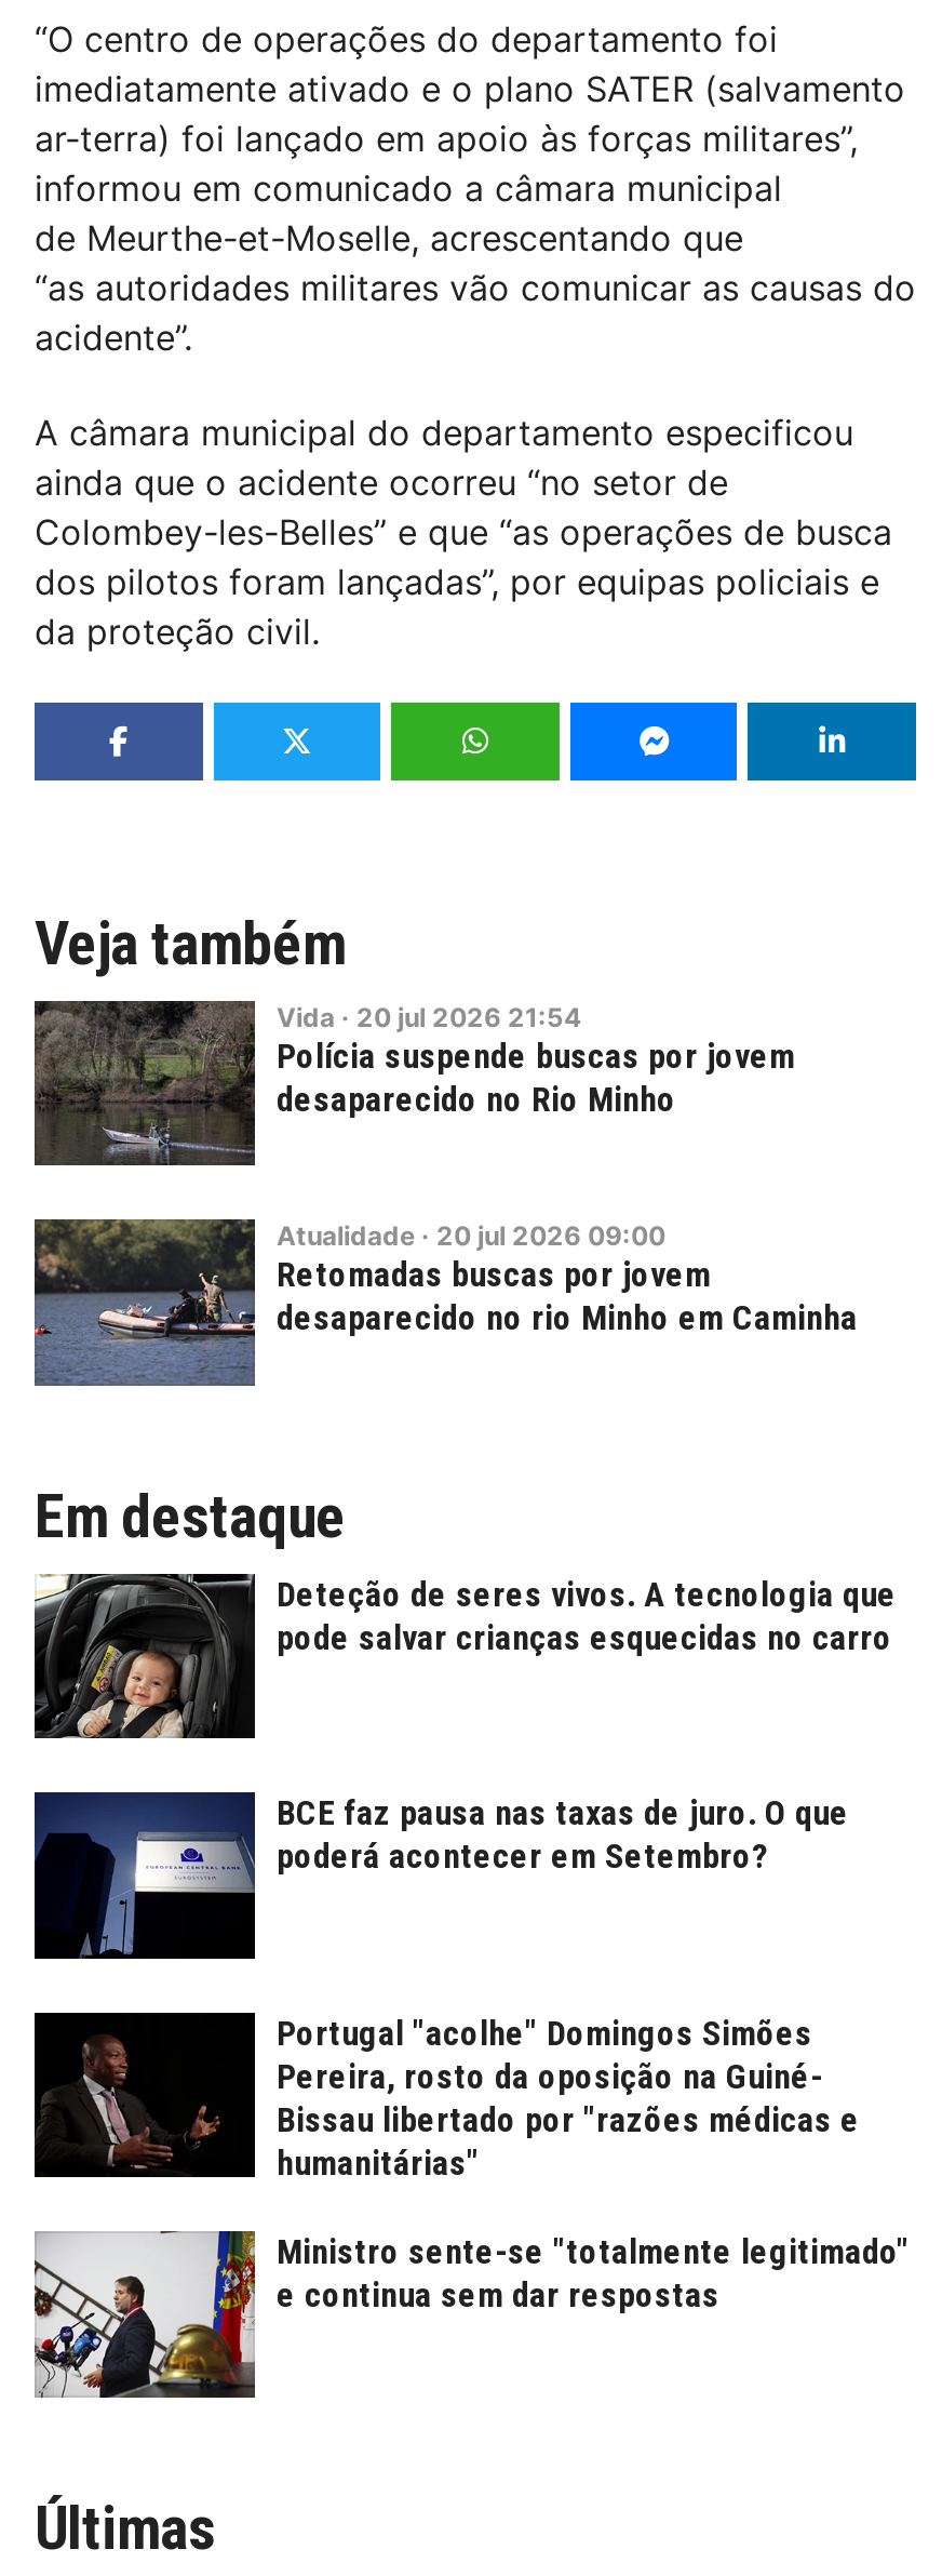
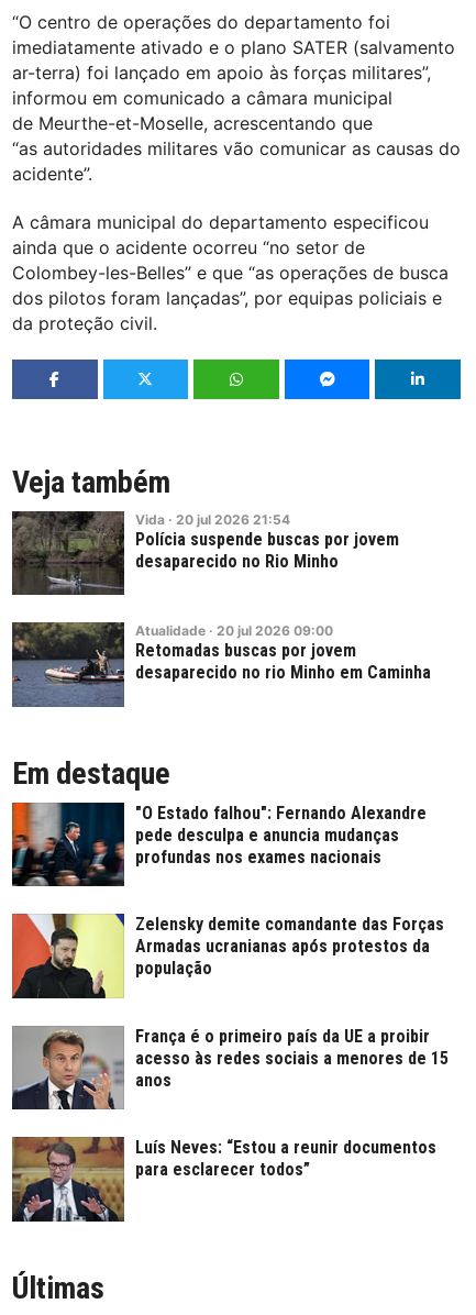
[32,1572,897,1738] [image] | Deteção de seres vivos. A tecnologia que | pode salvar crianças esquecidas no carro -> [11,802,427,886] [image] | "O Estado falhou": Fernando Alexandre | pede desculpa e anuncia mudanças | profundas nos exames nacionais
[32,1790,849,1961] [image] | BCE faz pausa nas taxas de juro. O que | poderá acontecer em Setembro? -> [11,913,444,998] [image] | Zelensky demite comandante das Forças | Armadas ucranianas após protestos da | população
[35,2012,860,2183] [image] | Portugal "acolhe" Domingos Simões | Pereira, rosto da oposição na Guiné- | Bissau libertado por "razões médicas e | humanitárias" -> [11,1026,449,1110] [image] | França é o primeiro país da UE a proibir | acesso às redes sociais a menores de 15 | anos
[35,2229,910,2398] [image] | Ministro sente-se "totalmente legitimado" | e continua sem dar respostas -> [12,1136,436,1223] [image] | Luís Neves: “Estou a reunir documentos | para esclarecer todos”

